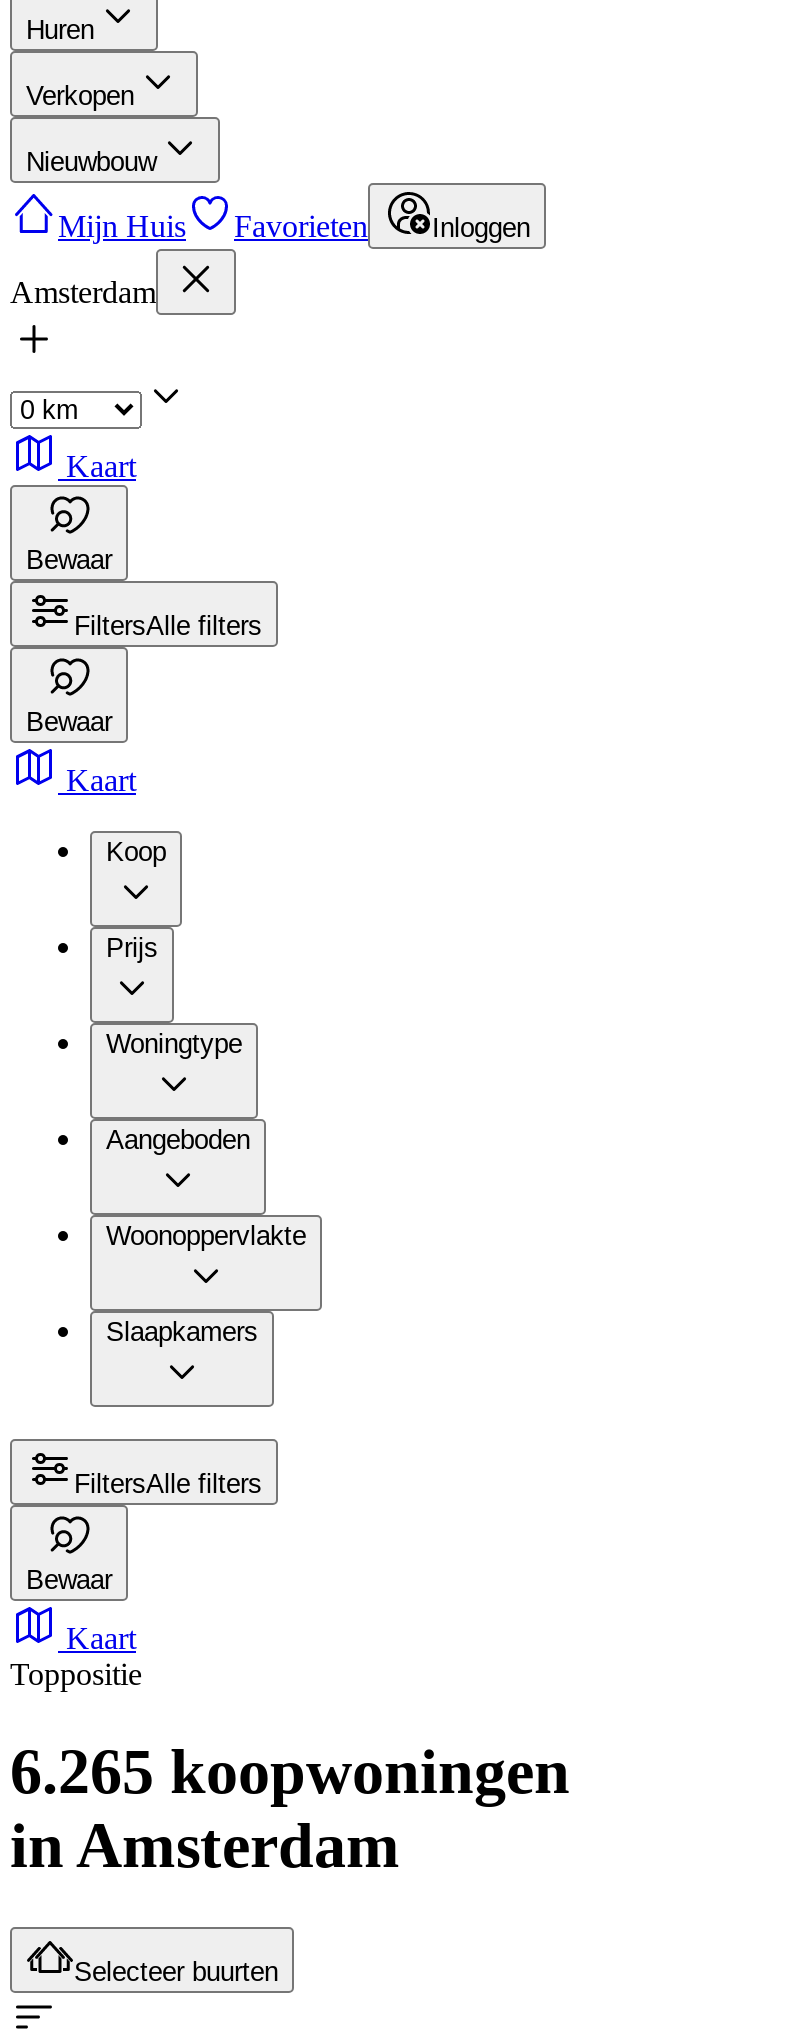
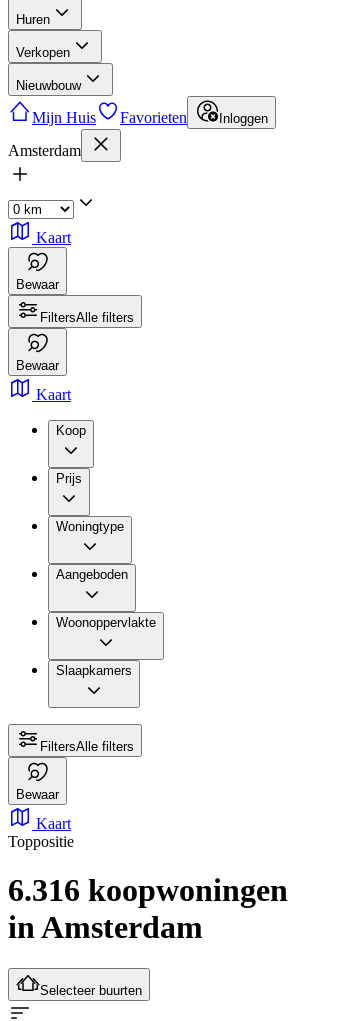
[10,1735,570,1807] 6.265 koopwoningen -> [8,872,288,908] 6.316 koopwoningen

